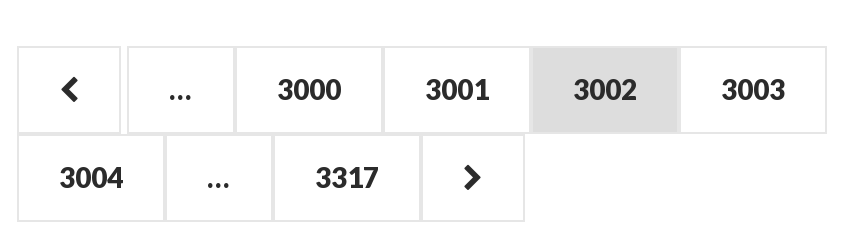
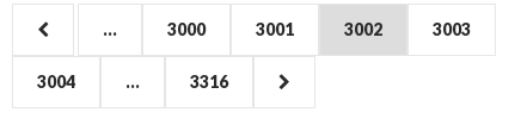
[315,160,379,194] 3317 -> [190,71,228,92] 3316

